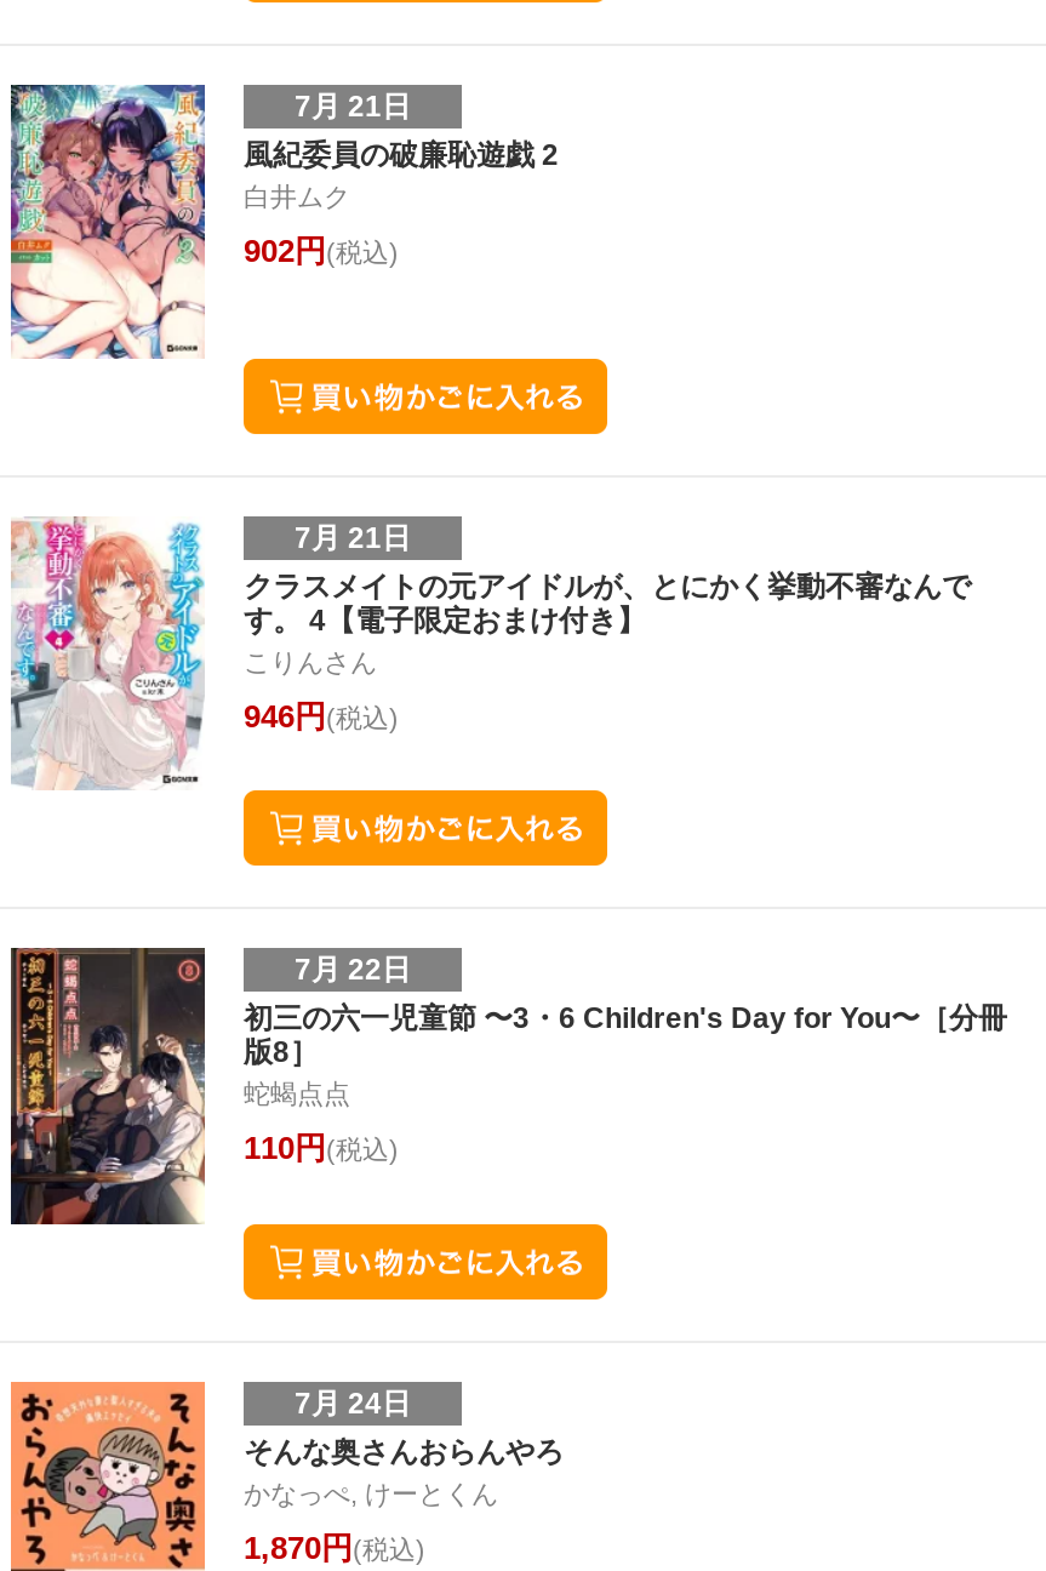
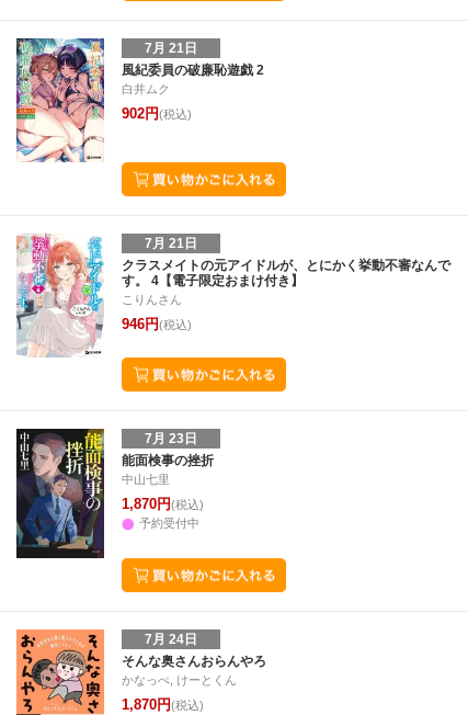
[11,946,1007,1227] [image] | 7月 22日 | 初三の六一児童節 〜3・6 Children's Day for You〜［分冊 | 版8］ | 蛇蝎点点 -> [16,428,214,559] [image] | 7月 23日 | 能面検事の挫折 | 中山七里
[244,1130,399,1166] 110円(税込) -> [122,496,204,530] 1,870円(税込) | 予約受付中

